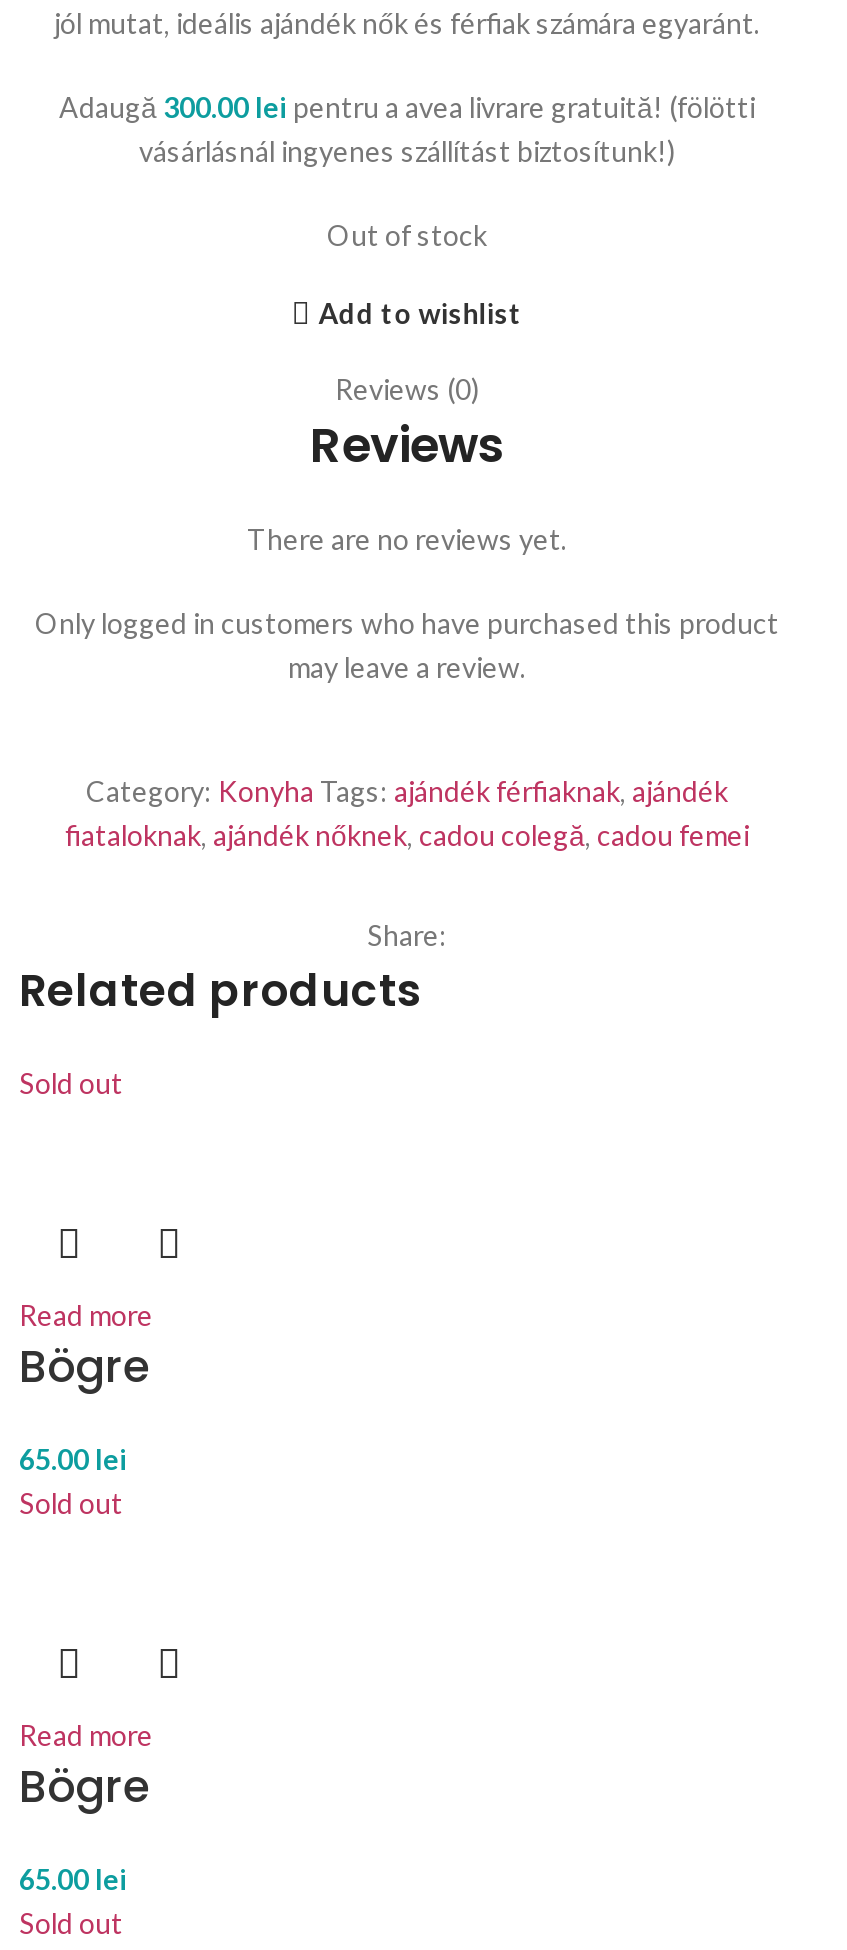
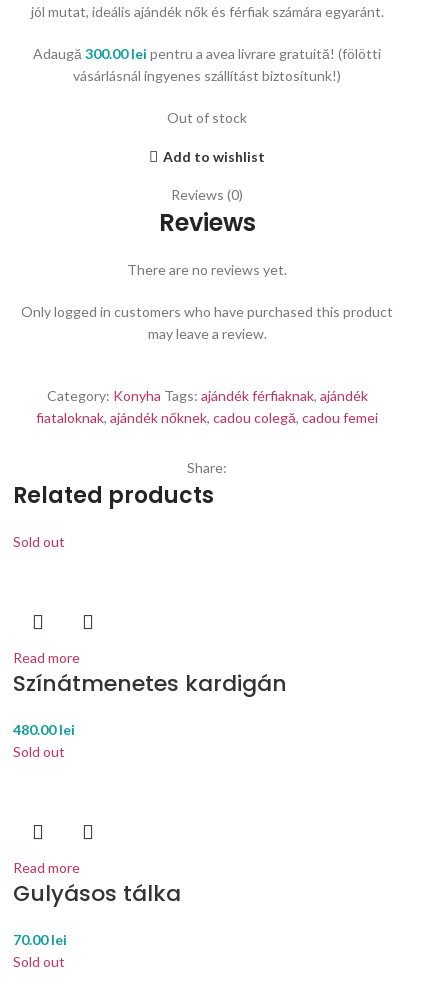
[19,1337,149,1399] Bögre -> [13,668,287,699] Színátmenetes kardigán
[19,1443,127,1477] 65.00 lei -> [13,721,75,738] 480.00 lei
[19,1757,149,1819] Bögre -> [13,878,181,909] Gulyásos tálka
[19,1863,127,1897] 65.00 lei -> [13,931,67,948] 70.00 lei

